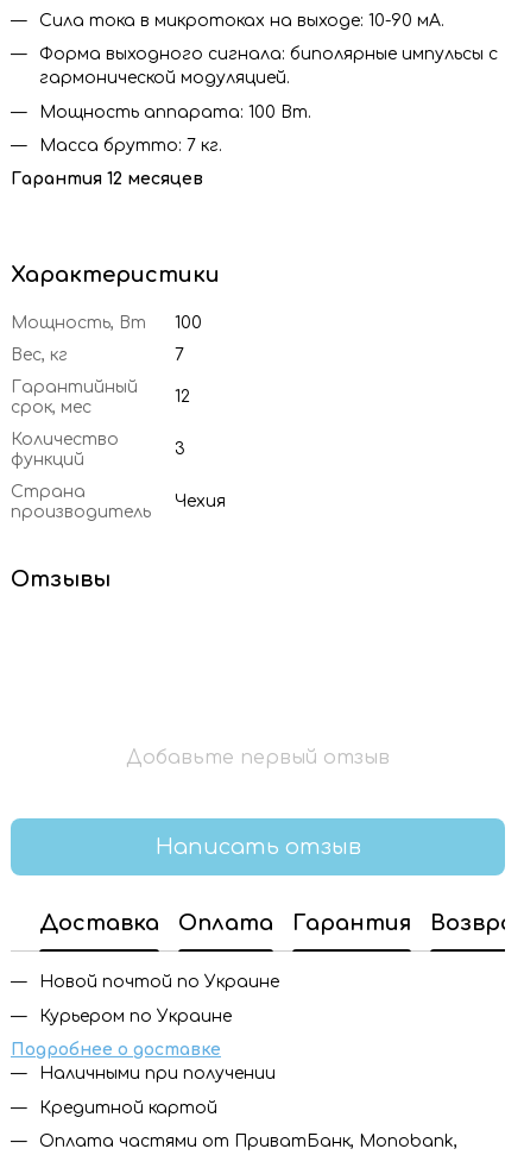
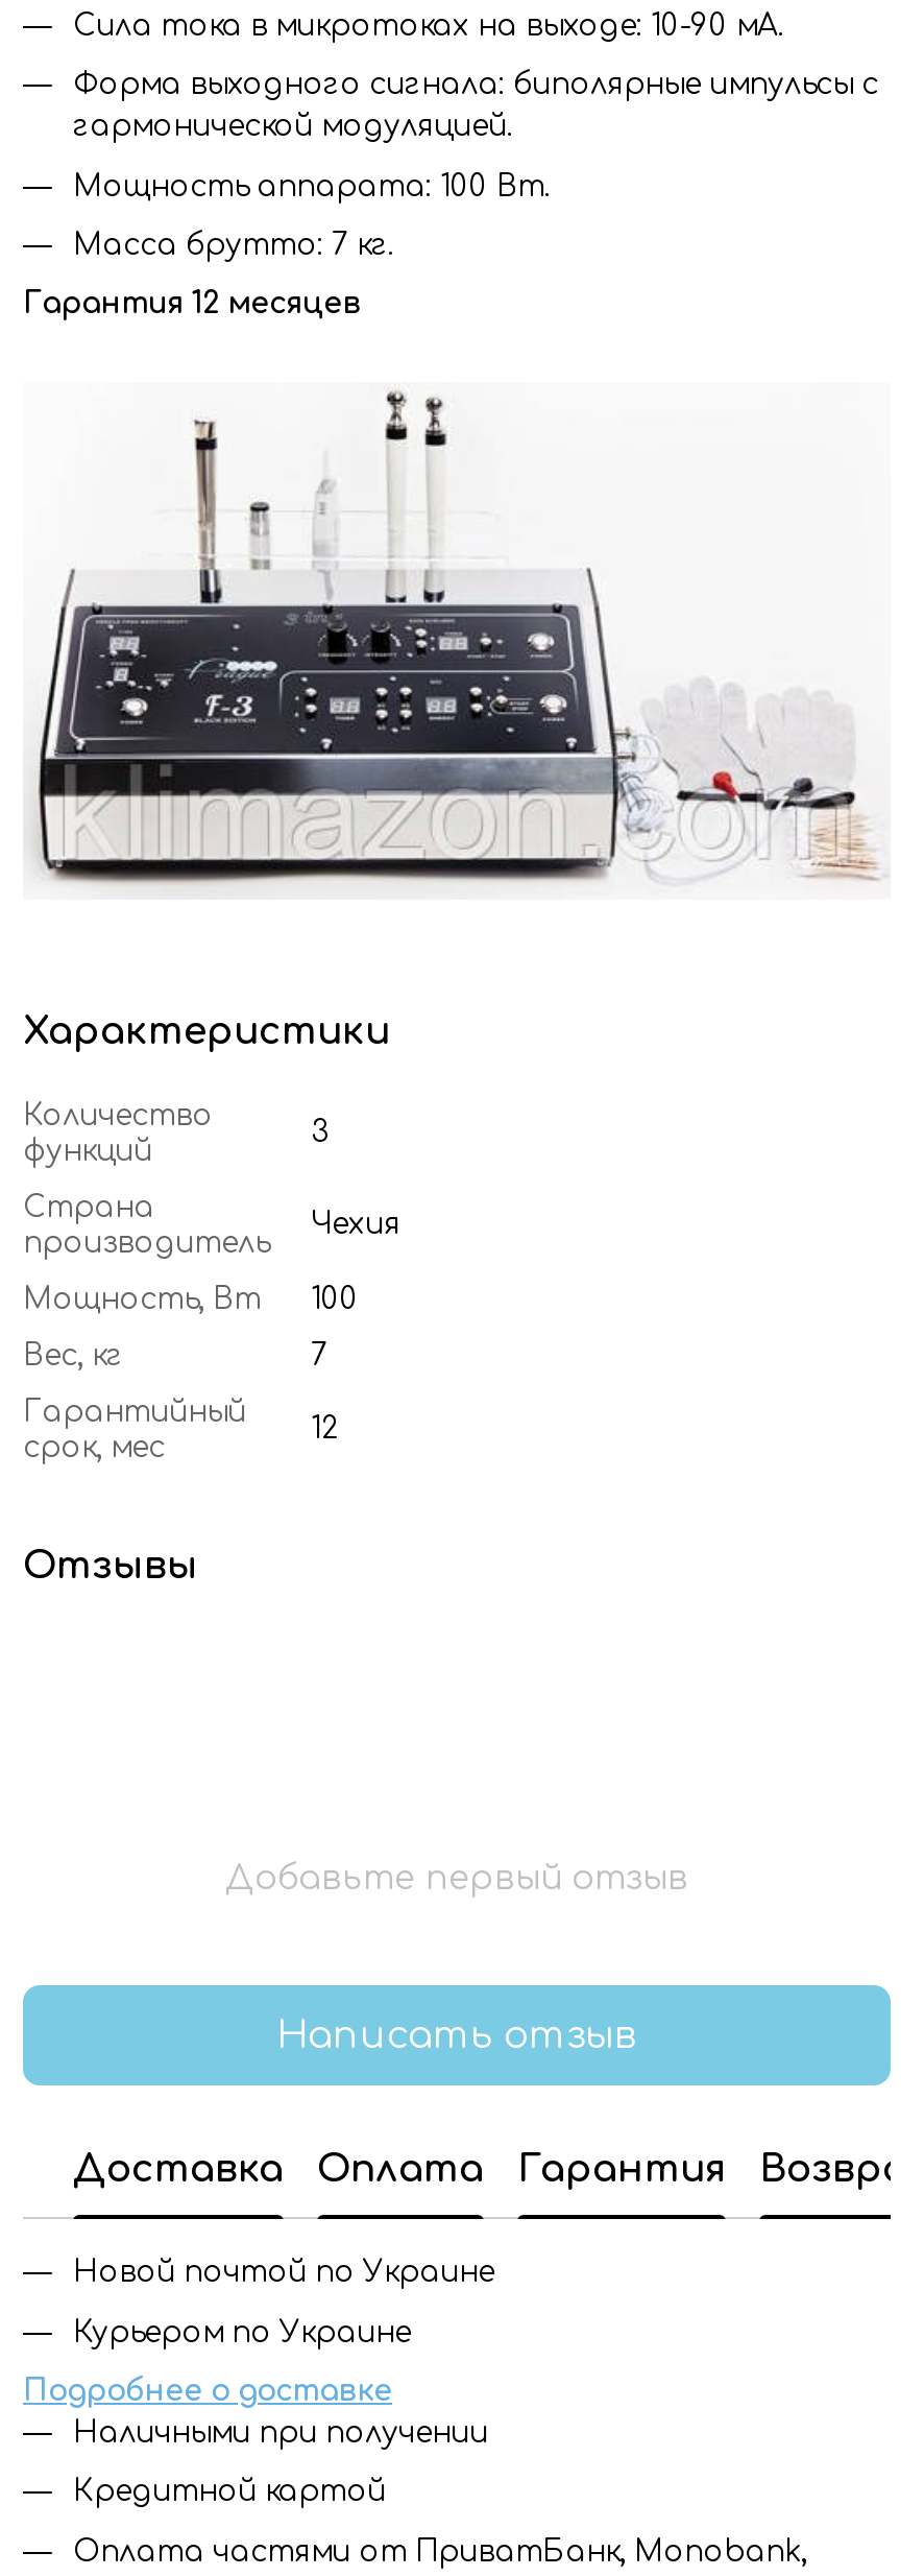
none -> [40,388,882,883] [image]
moved [11,314,202,417] -> [23,1284,359,1464]: Мощность, Вт | 100 | Вес, кг | 7 | Гарантийный | срок, мес | 12
moved [11,431,119,469] -> [23,1101,213,1167]: Количество | функций
moved [11,440,185,521] -> [23,1117,330,1259]: 3 | Страна | производитель
moved [175,493,226,511] -> [311,1209,400,1240]: Чехия

